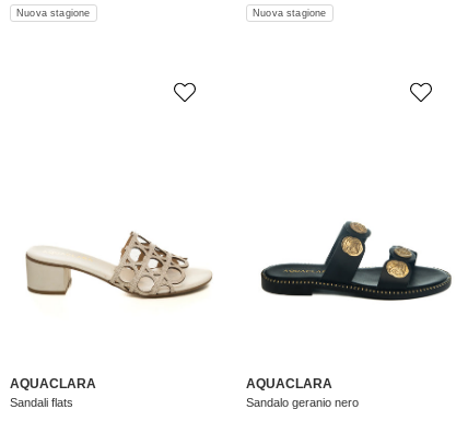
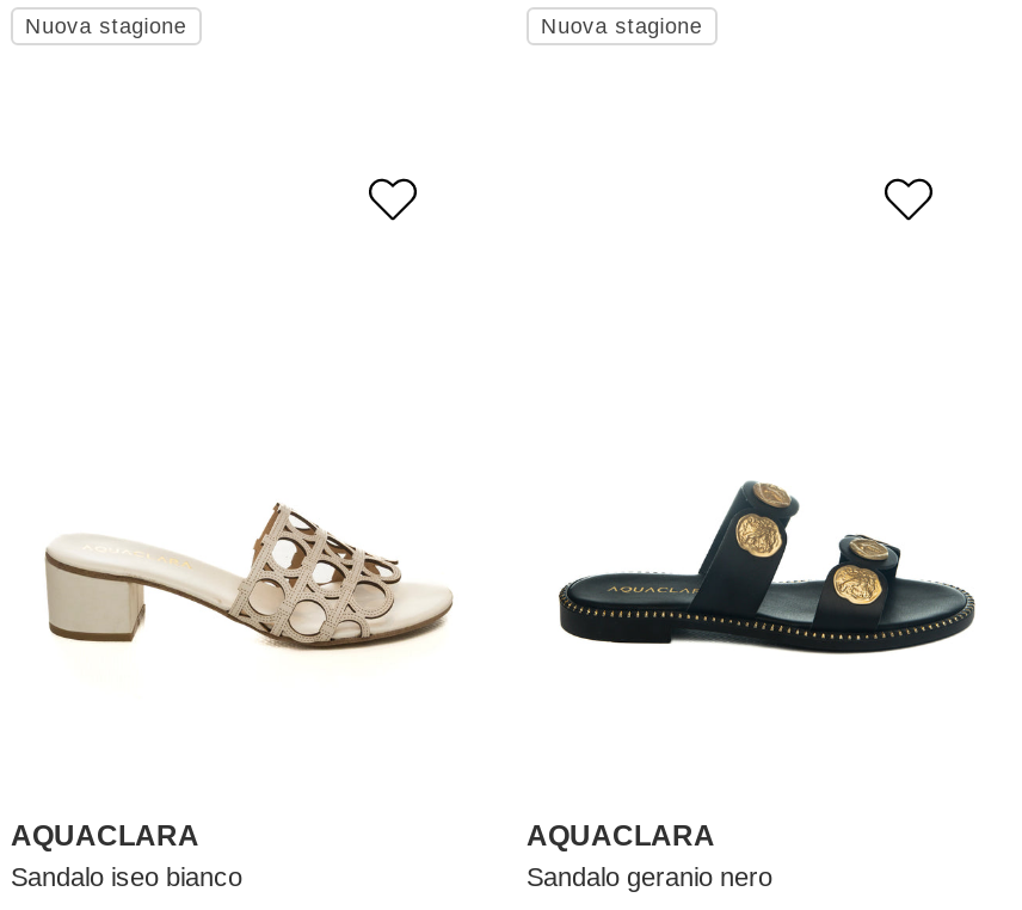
[10,396,73,409] Sandali flats -> [11,862,242,890] Sandalo iseo bianco

